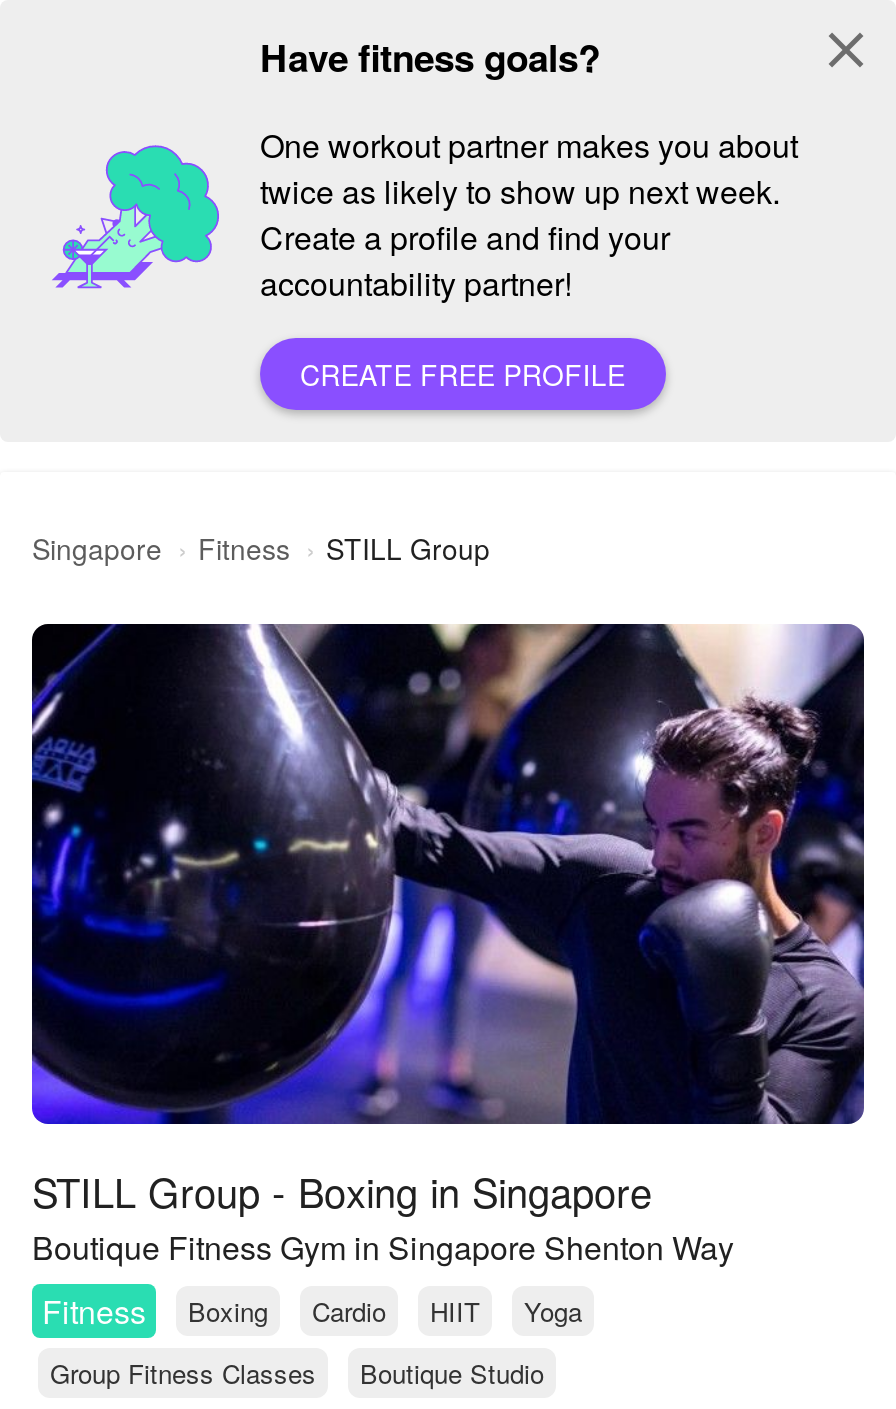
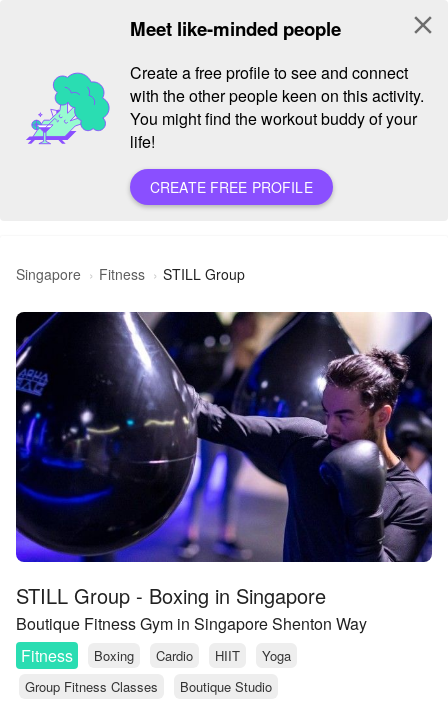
[260,30,600,84] Have fitness goals? -> [130,15,341,42] Meet like-minded people
[260,121,798,305] One workout partner makes you about | twice as likely to show up next week. | Create a profile and find your | accountability partner! -> [130,60,424,152] Create a free profile to see and connect | with the other people keen on this activity. | You might find the workout buddy of your | life!

